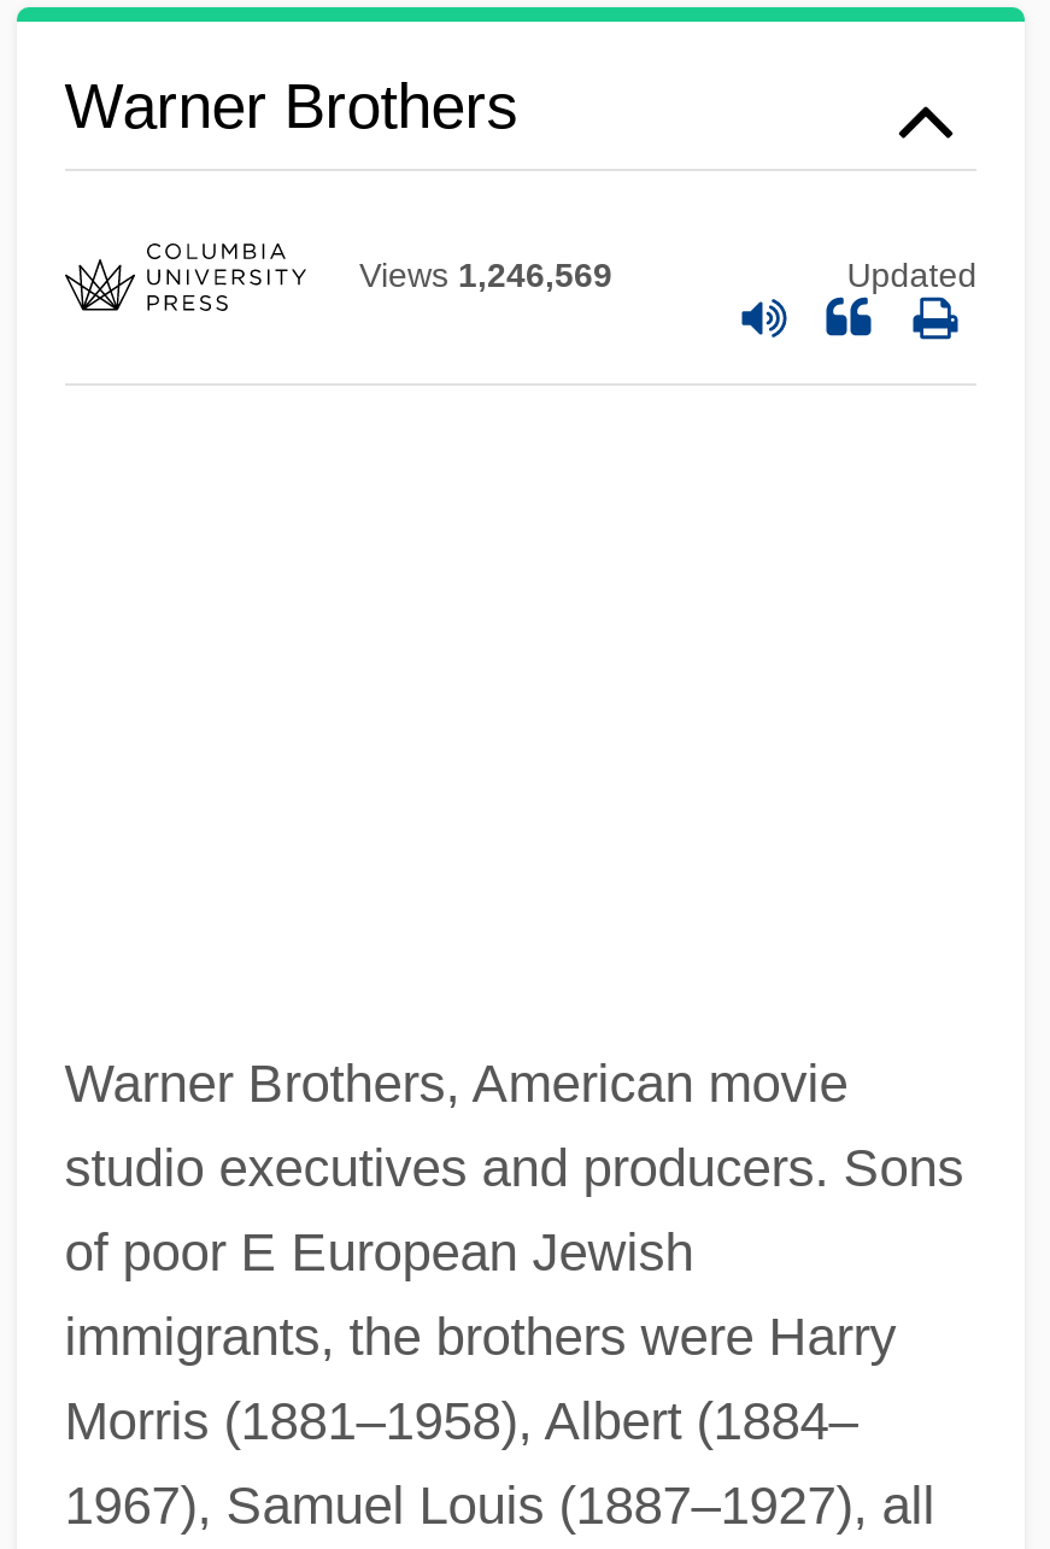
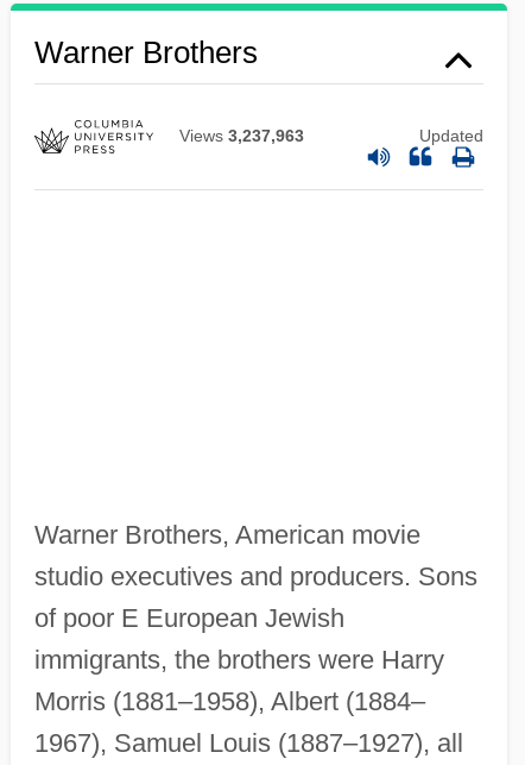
[359,257,612,295] Views 1,246,569 -> [179,127,304,146] Views 3,237,963

